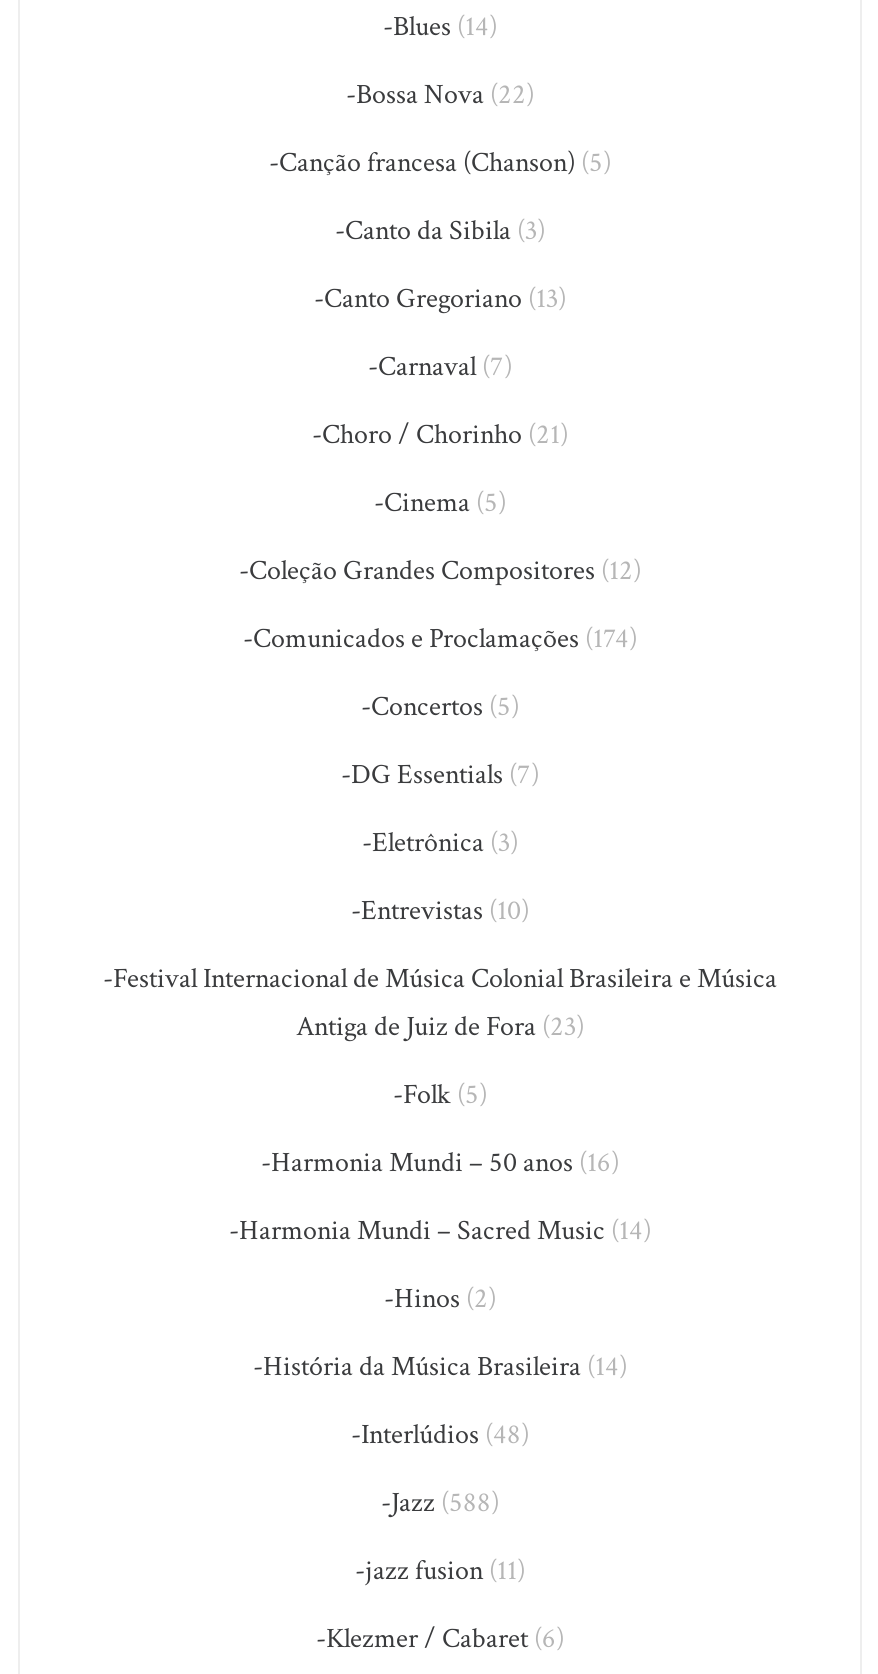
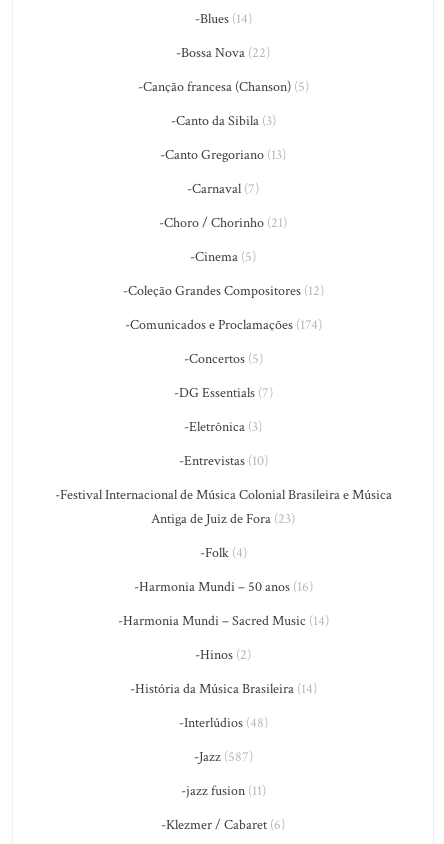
[393,1077,487,1113] -Folk (5) -> [199,544,246,562] -Folk (4)
[381,1485,499,1521] -Jazz (588) -> [193,748,252,766] -Jazz (587)

